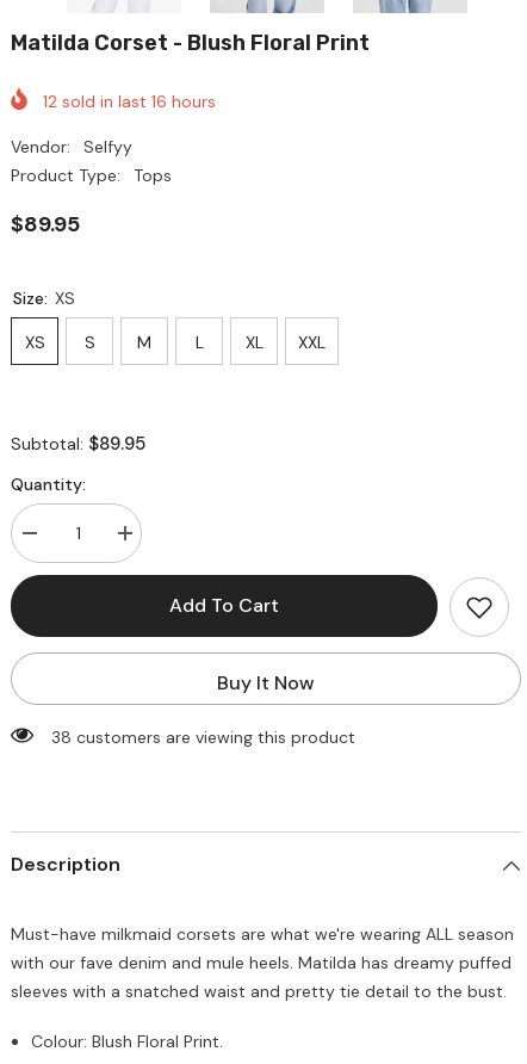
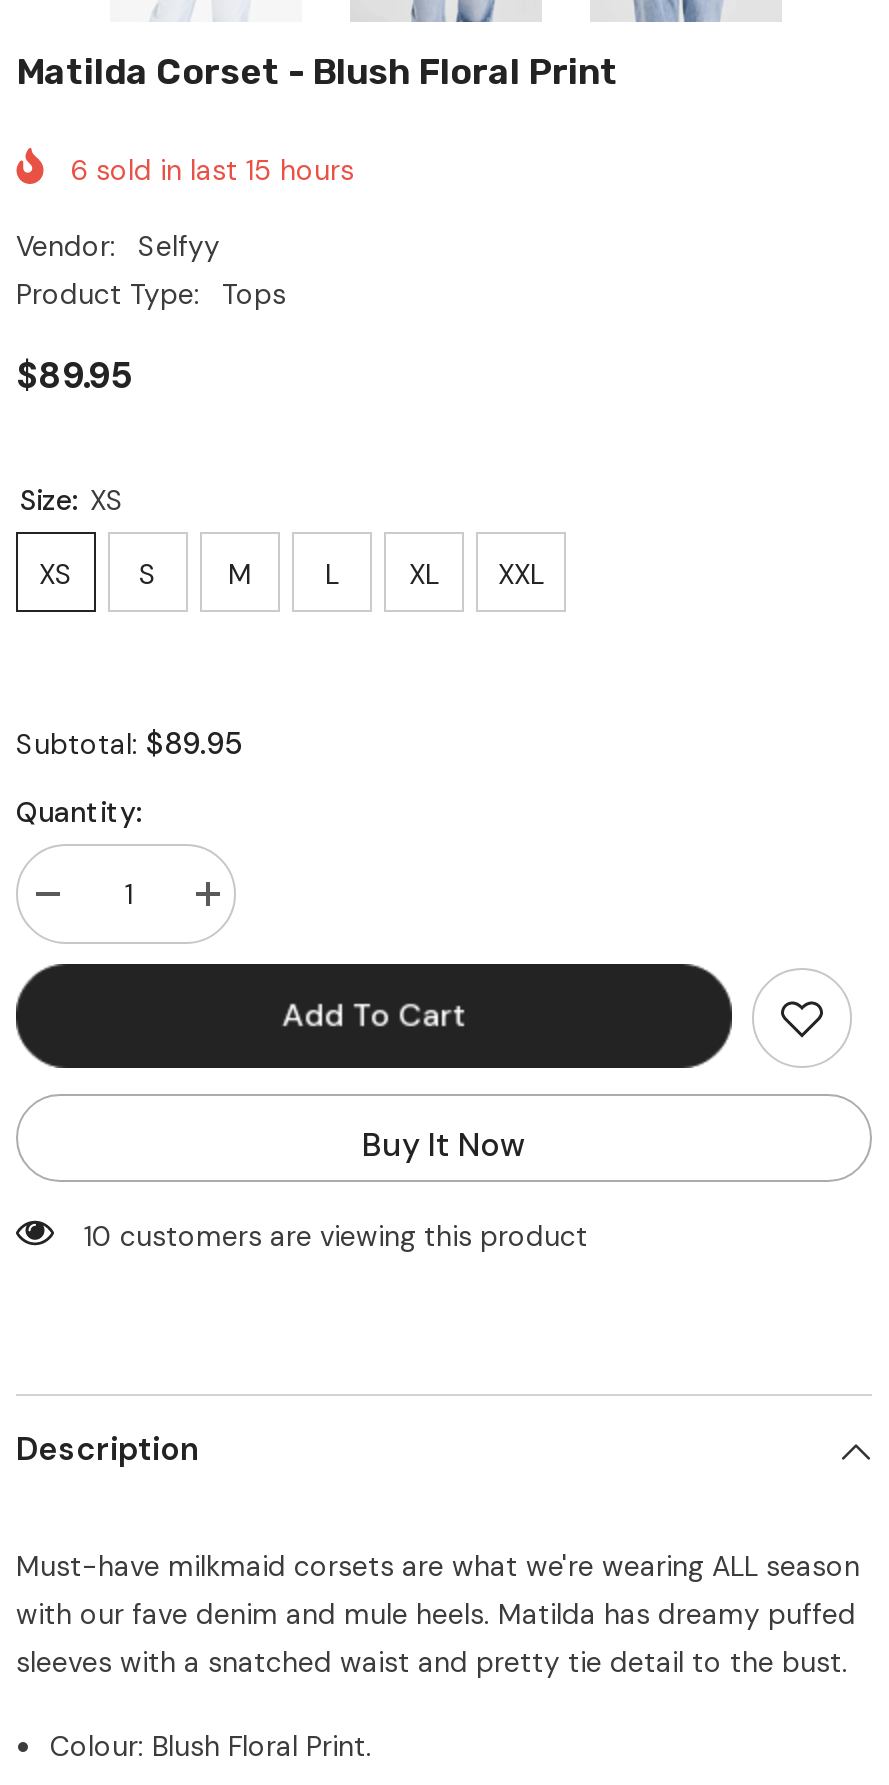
[43,90,216,112] 12 sold in last 16 hours -> [70,151,354,187] 6 sold in last 15 hours
[51,726,355,748] 38 customers are viewing this product -> [84,1217,588,1253] 10 customers are viewing this product

